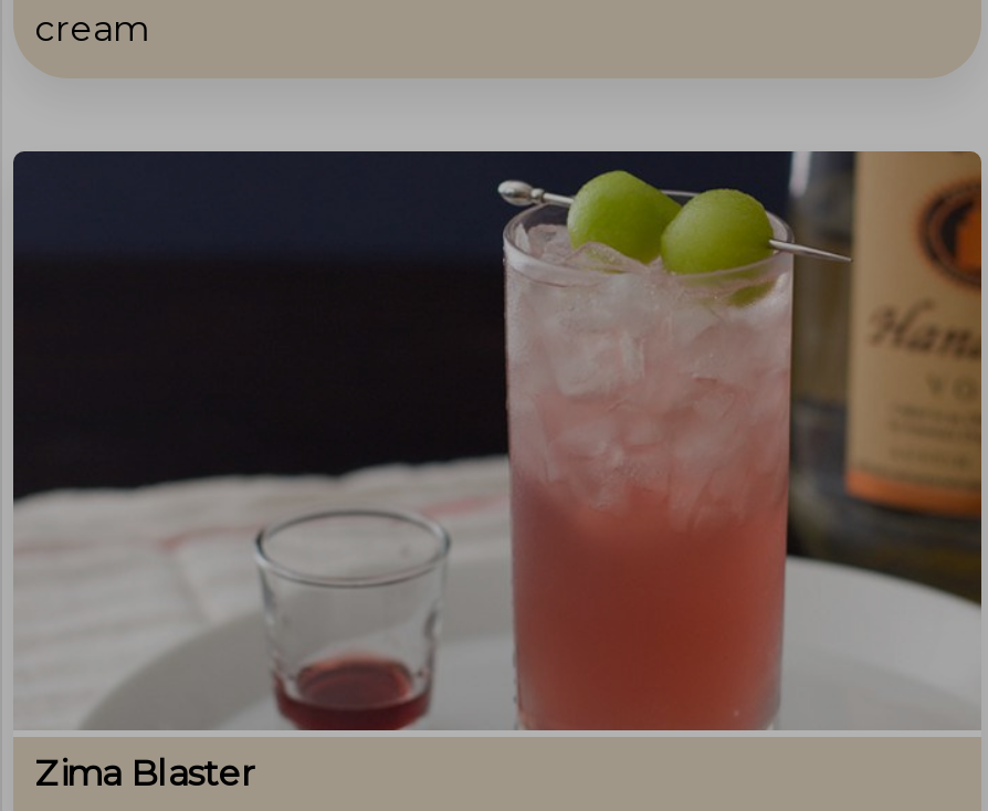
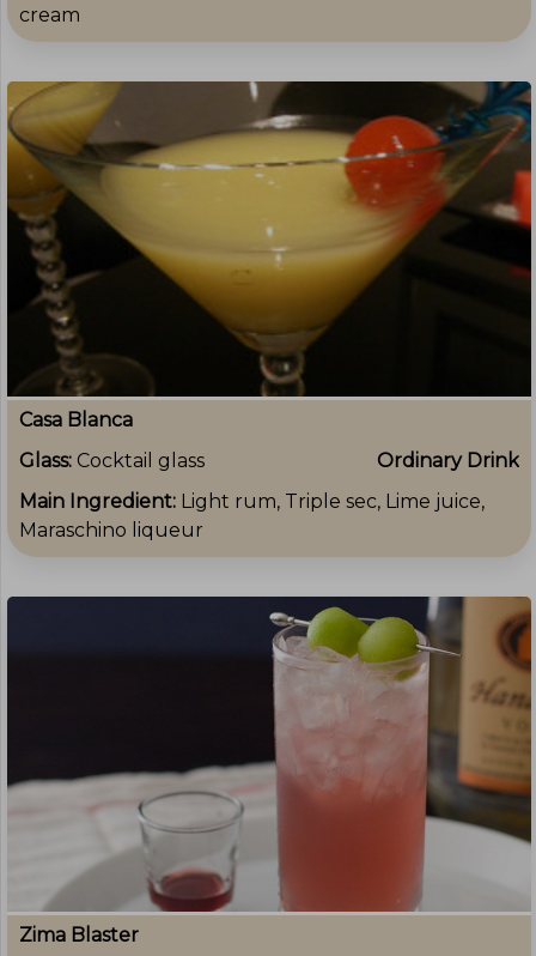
none -> [6,80,532,541] [image] | Casa Blanca | Glass: Cocktail glass | Ordinary Drink | Main Ingredient: Light rum, Triple sec, Lime juice, | Maraschino liqueur

